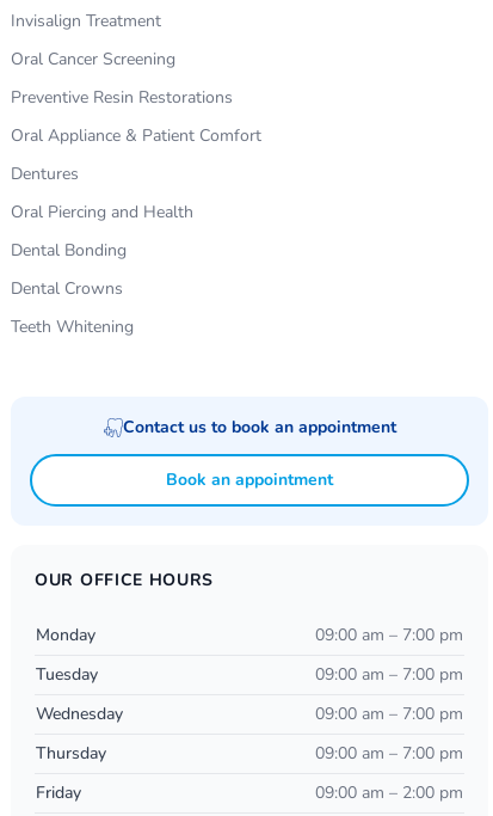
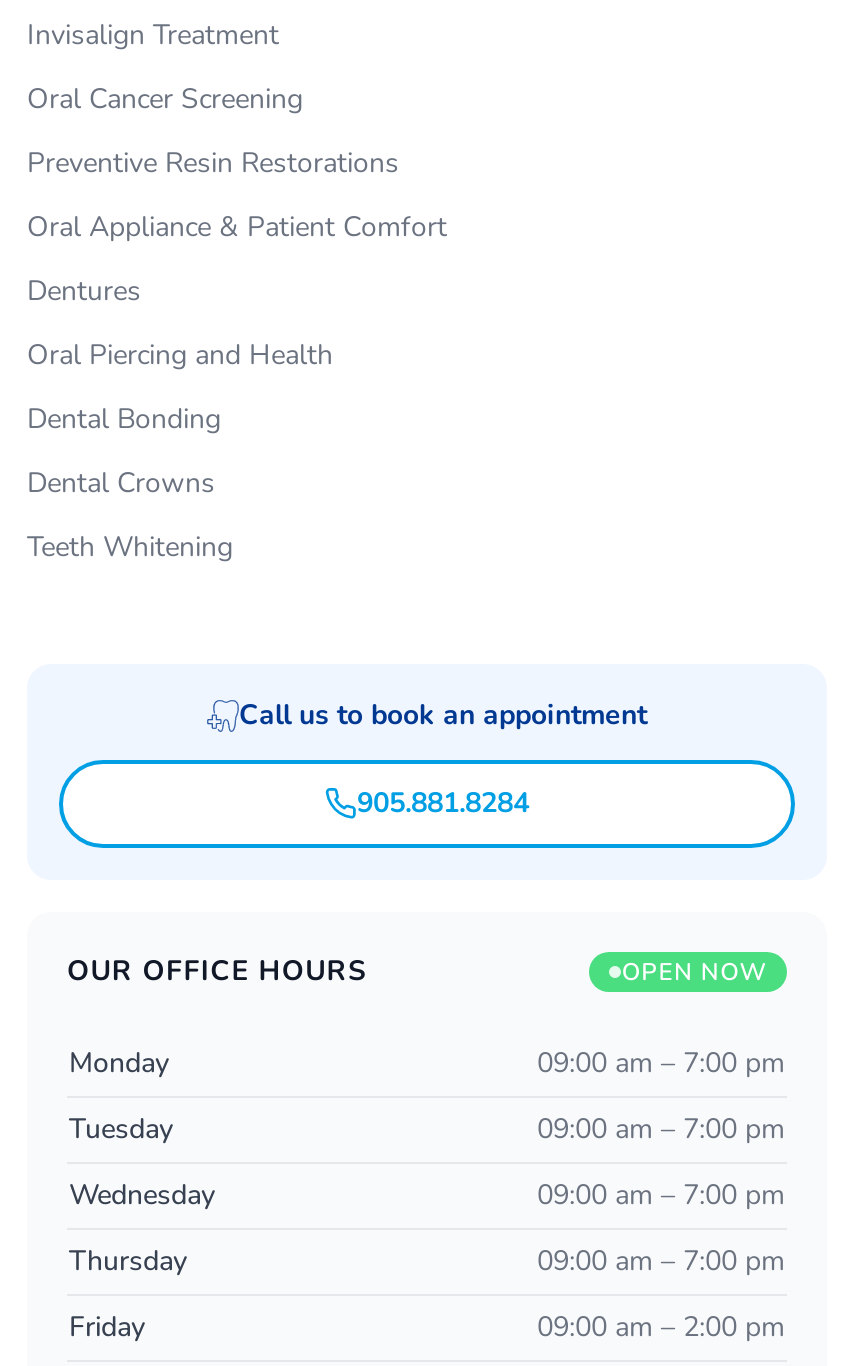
[122,416,396,438] Contact us to book an appointment -> [239,696,647,734] Call us to book an appointment
[166,468,333,491] Book an appointment -> [357,784,529,822] 905.881.8284
none -> [622,956,767,988] OPEN NOW

